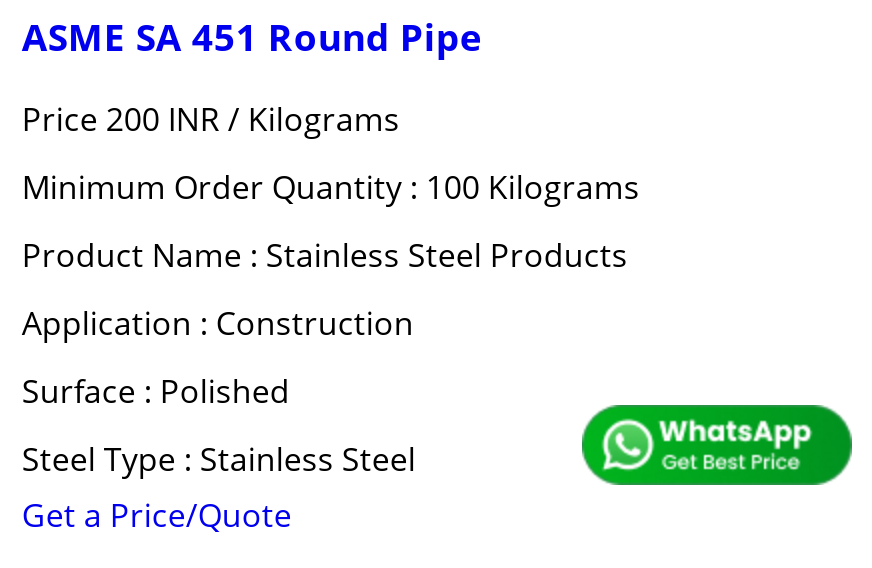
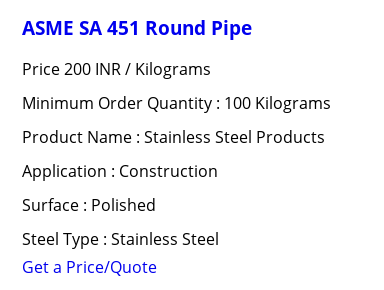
[580,403,854,487] [image] -> none

